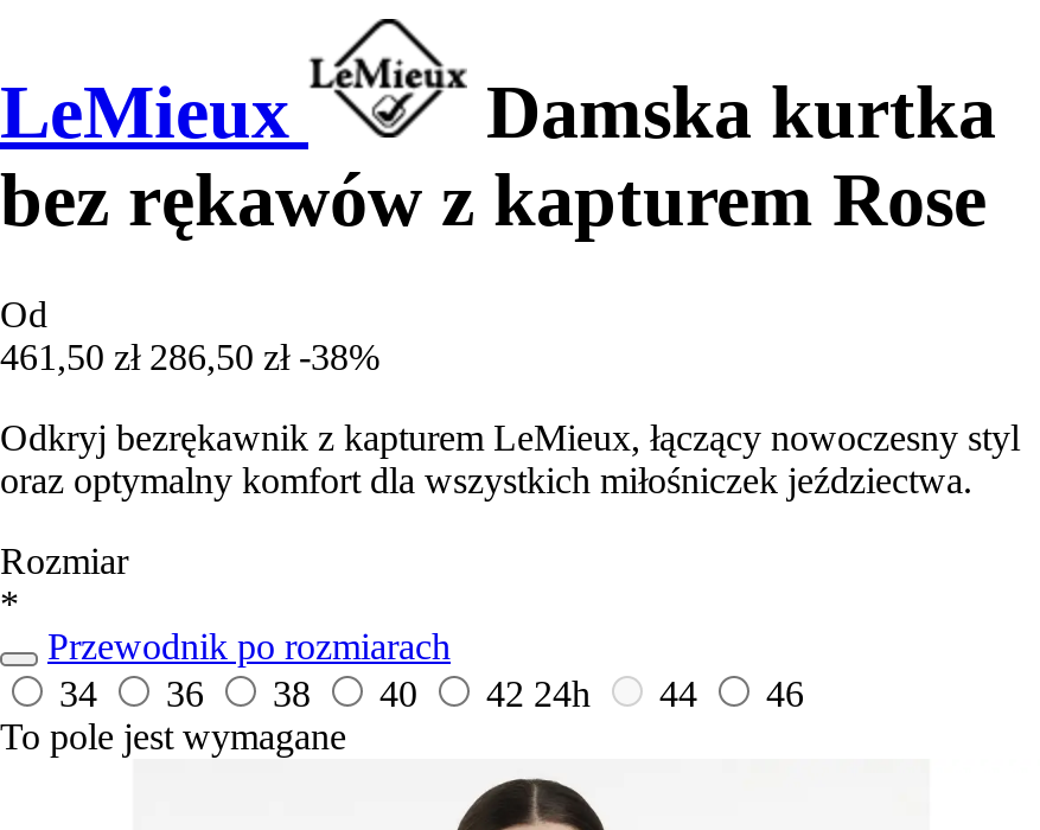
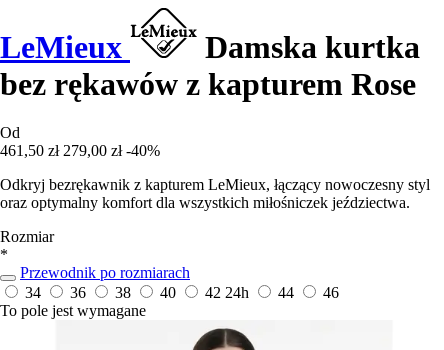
[0,337,379,377] 461,50 zł 286,50 zł -38% -> [0,142,160,159] 461,50 zł 279,00 zł -40%

